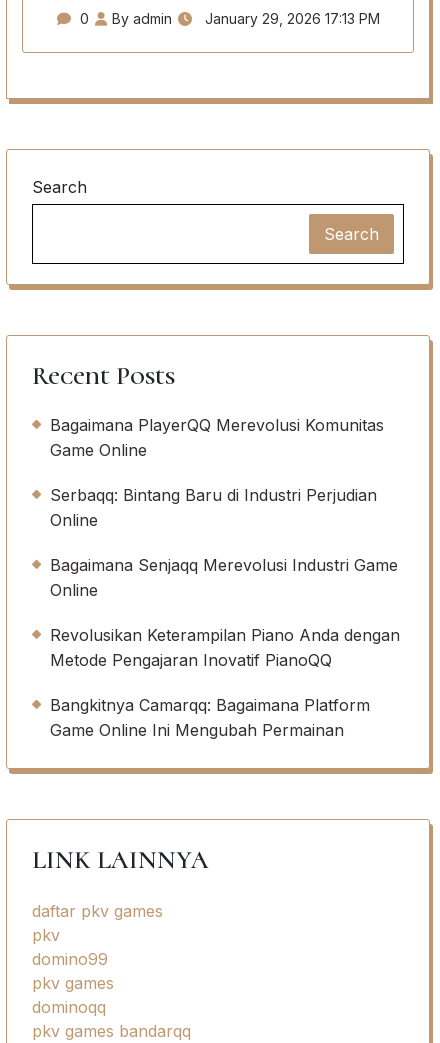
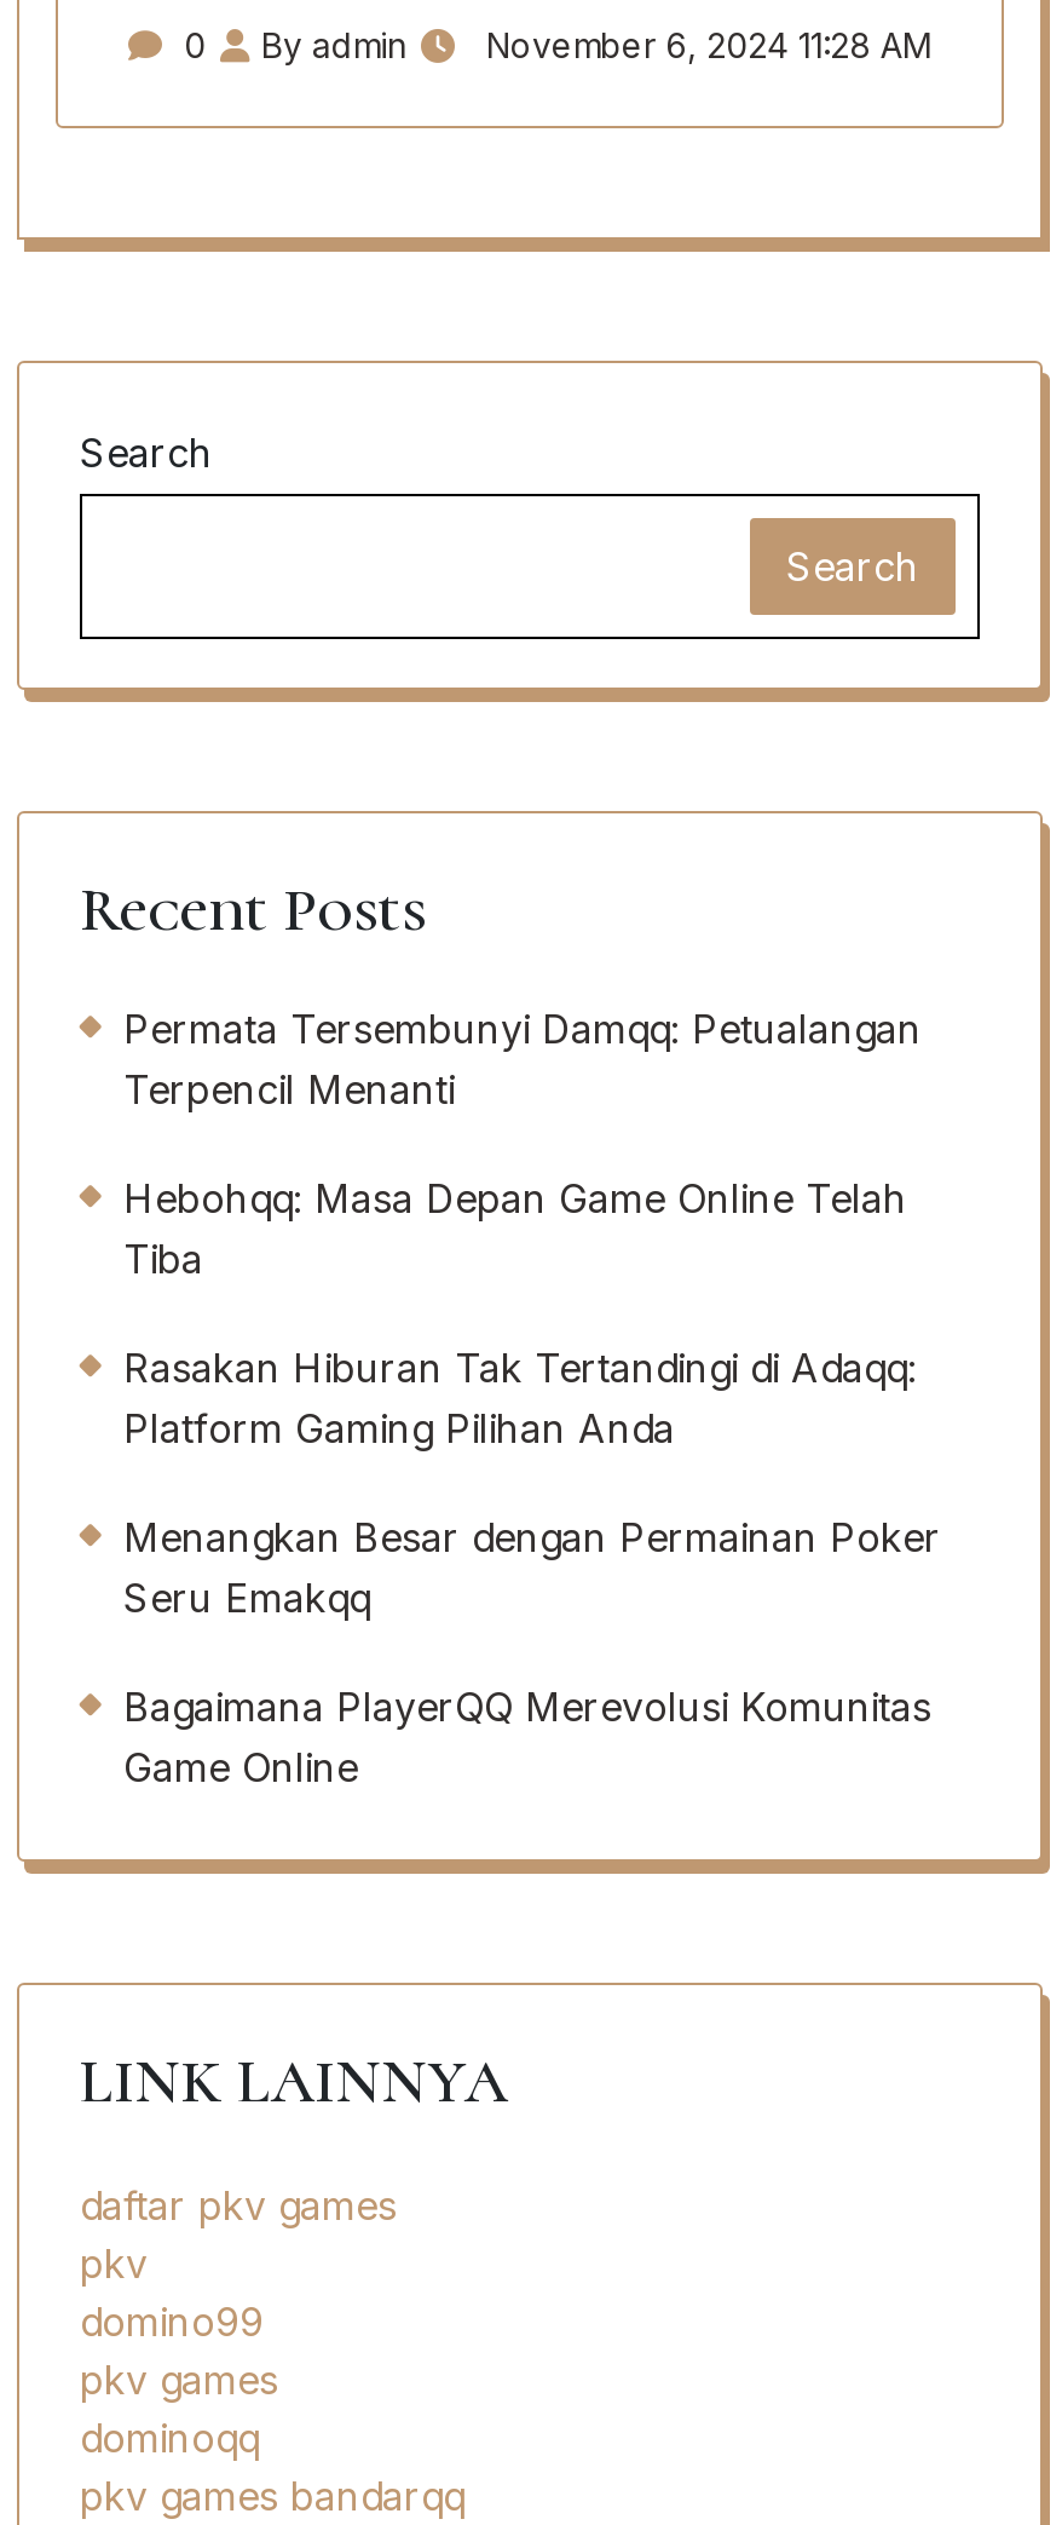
[75,9,379,26] 0 By admin January 29, 2026 17:13 PM -> [174,23,931,64] 0 By admin November 6, 2024 11:28 AM
none -> [123,1003,941,1621] Permata Tersembunyi Damqq: Petualangan | Terpencil Menanti | Hebohqq: Masa Depan Game Online Telah | Tiba | Rasakan Hiburan Tak Tertandingi di Adaqq: | Platform Gaming Pilihan Anda | Menangkan Besar dengan Permainan Poker | Seru Emakqq
moved [50,414,384,459] -> [123,1681,931,1790]: Bagaimana PlayerQQ Merevolusi Komunitas | Game Online
[50,484,400,739] Serbaqq: Bintang Baru di Industri Perjudian | Online | Bagaimana Senjaqq Merevolusi Industri Game | Online | Revolusikan Keterampilan Piano Anda dengan | Metode Pengajaran Inovatif PianoQQ | Bangkitnya Camarqq: Bagaimana Platform | Game Online Ini Mengubah Permainan -> none

